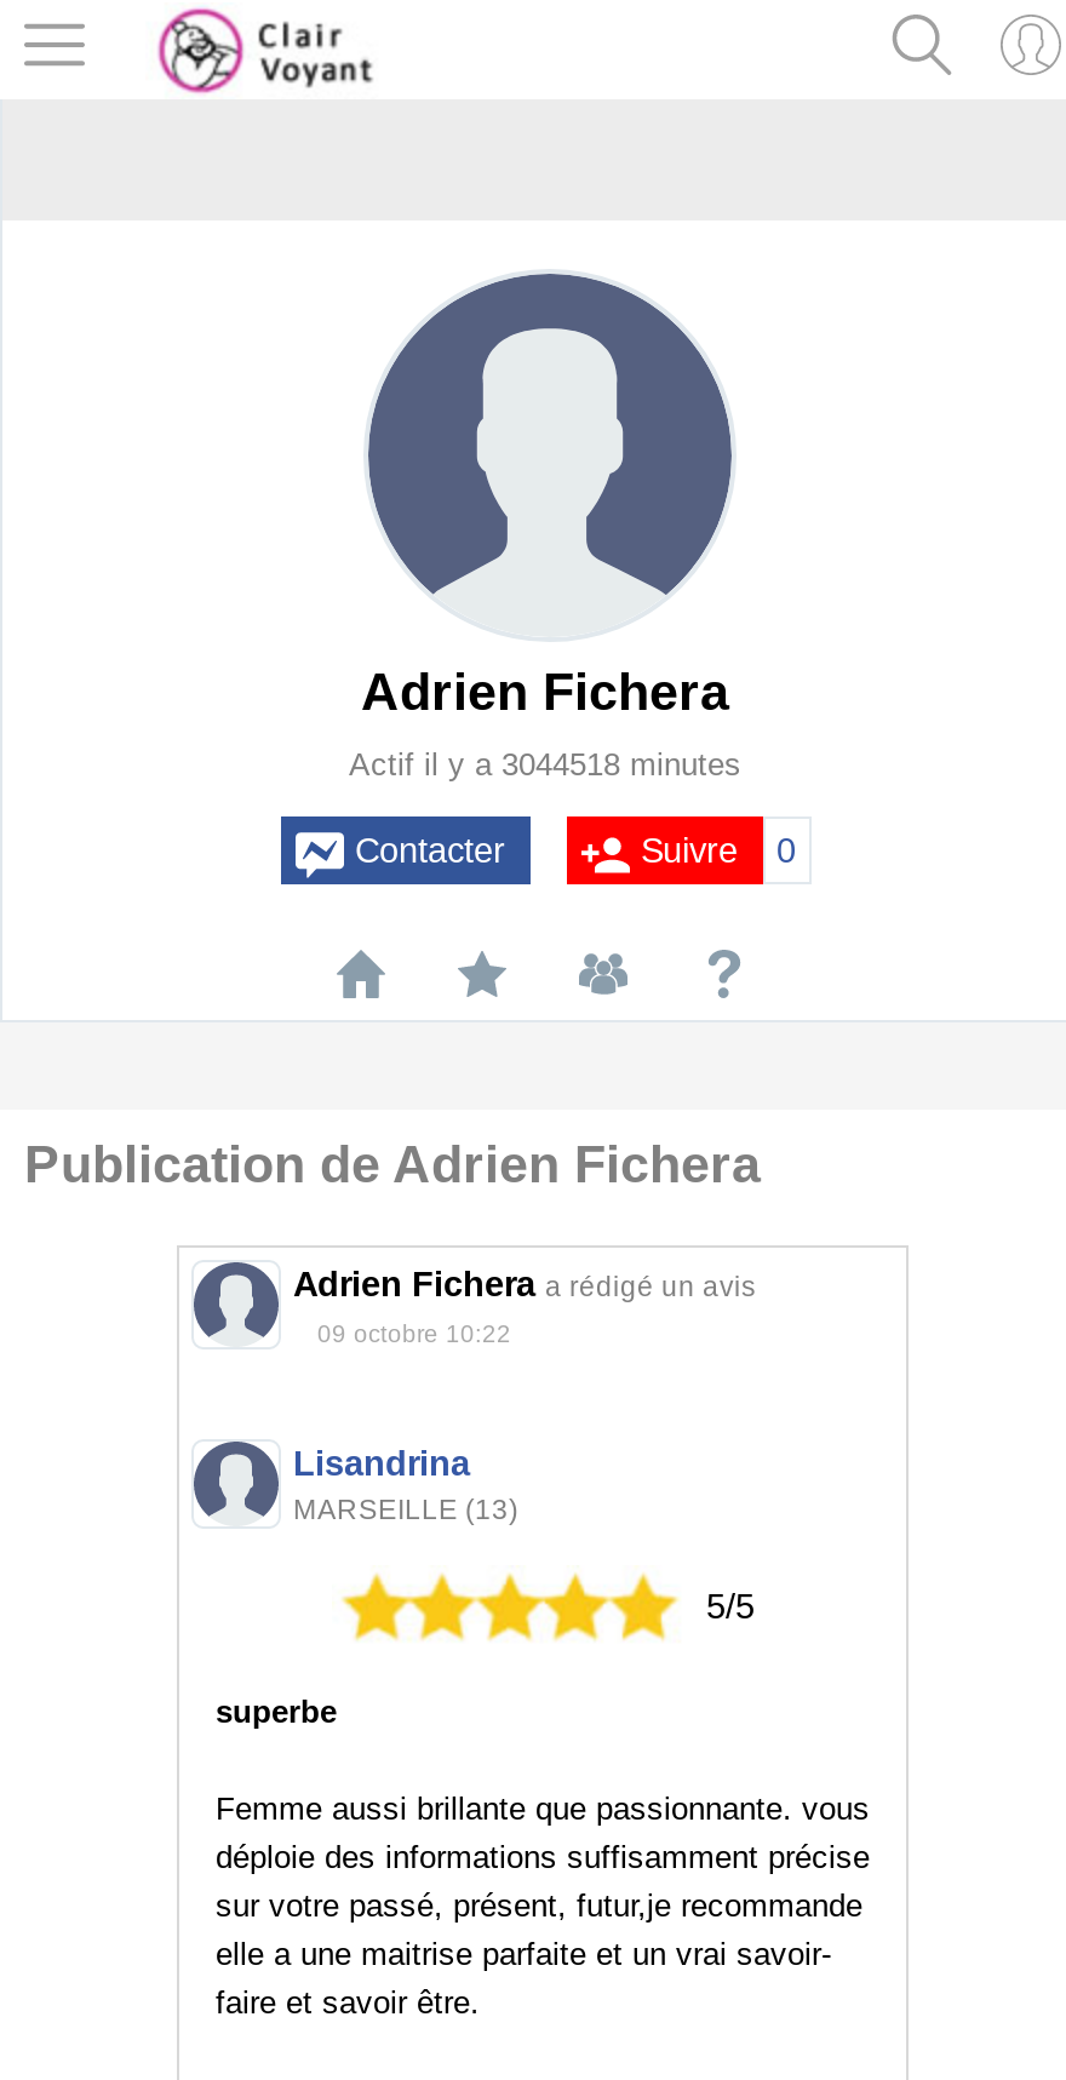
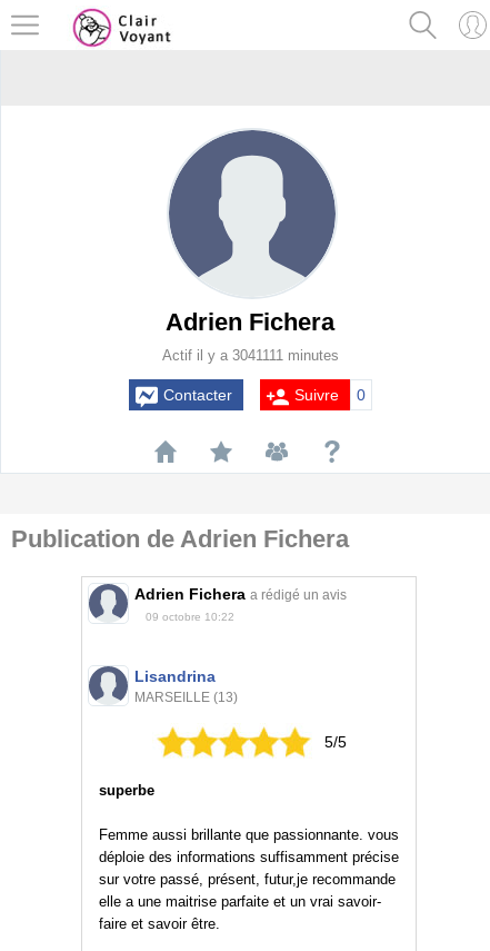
[349,747,741,784] Actif il y a 3044518 minutes -> [162,347,338,364] Actif il y a 3041111 minutes

